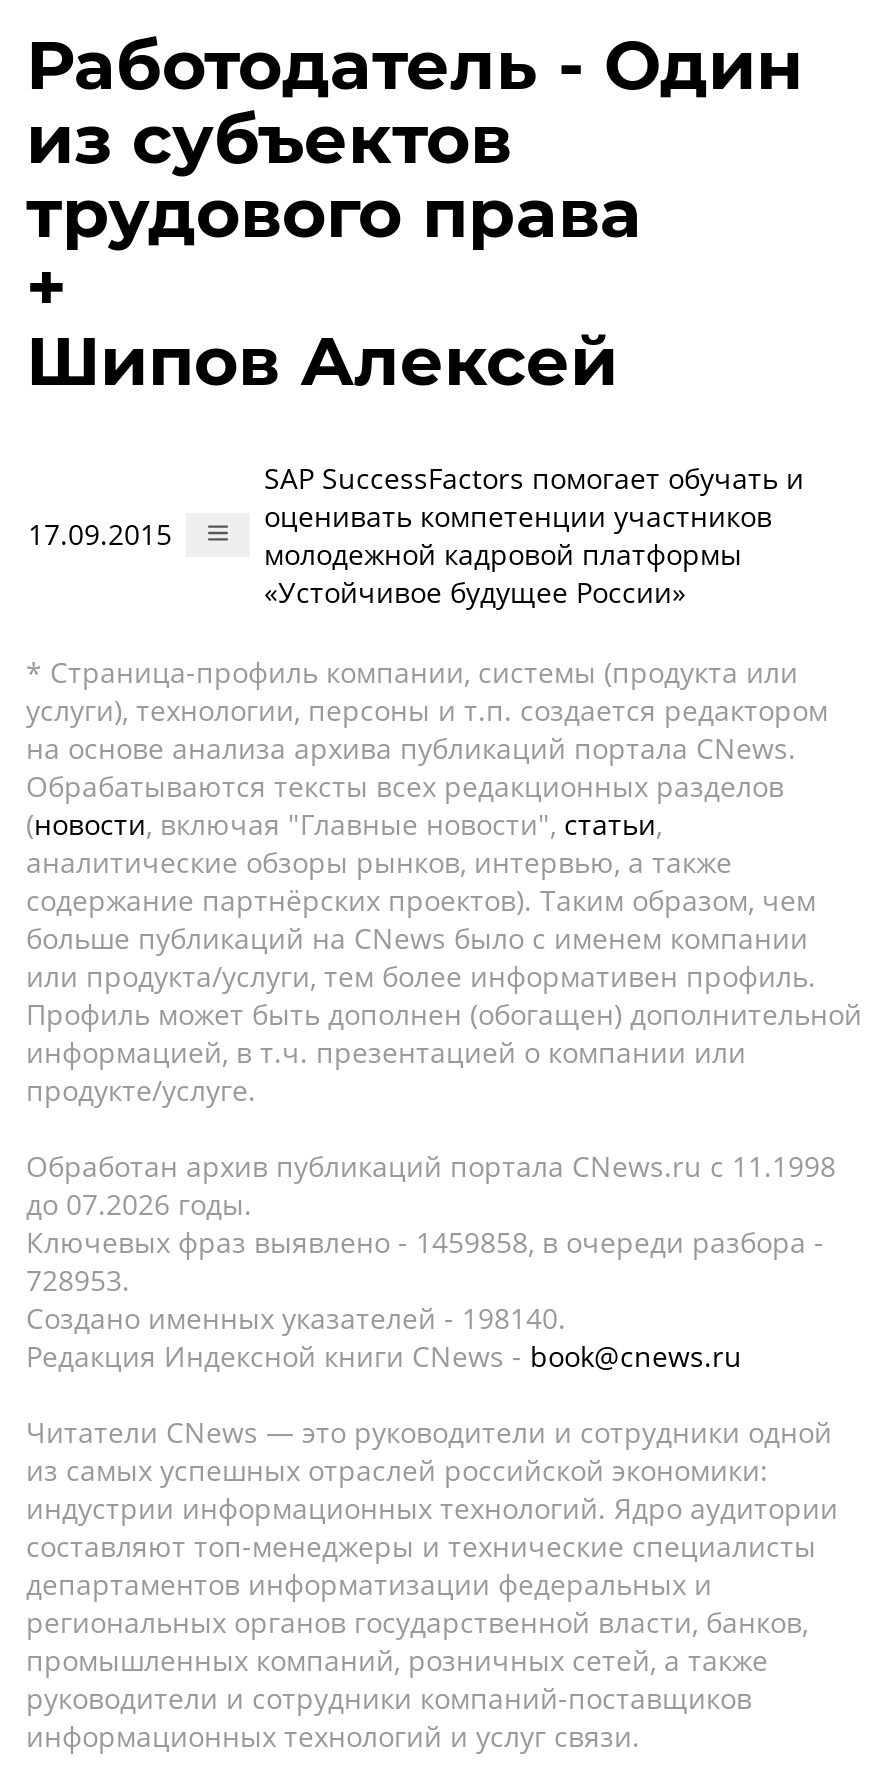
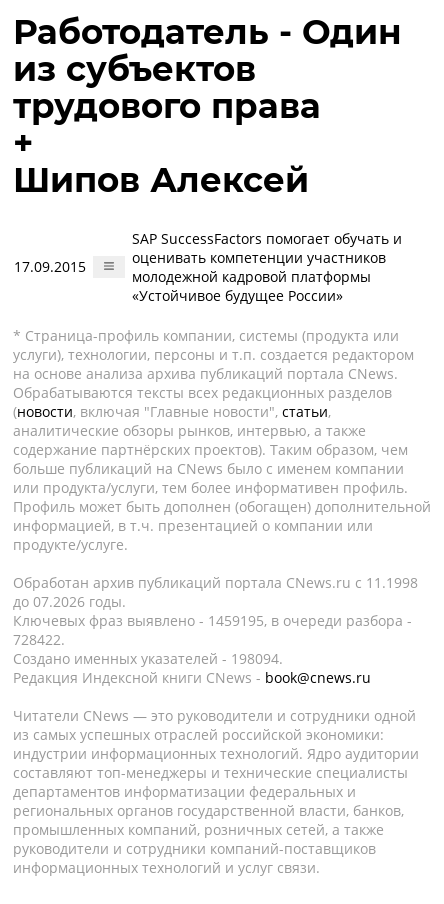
[26,1223,824,1261] Ключевых фраз выявлено - 1459858, в очереди разбора - -> [13,611,412,630] Ключевых фраз выявлено - 1459195, в очереди разбора -
[26,1261,130,1299] 728953. -> [13,630,65,649] 728422.
[26,1299,566,1337] Создано именных указателей - 198140. -> [13,649,283,668] Создано именных указателей - 198094.

